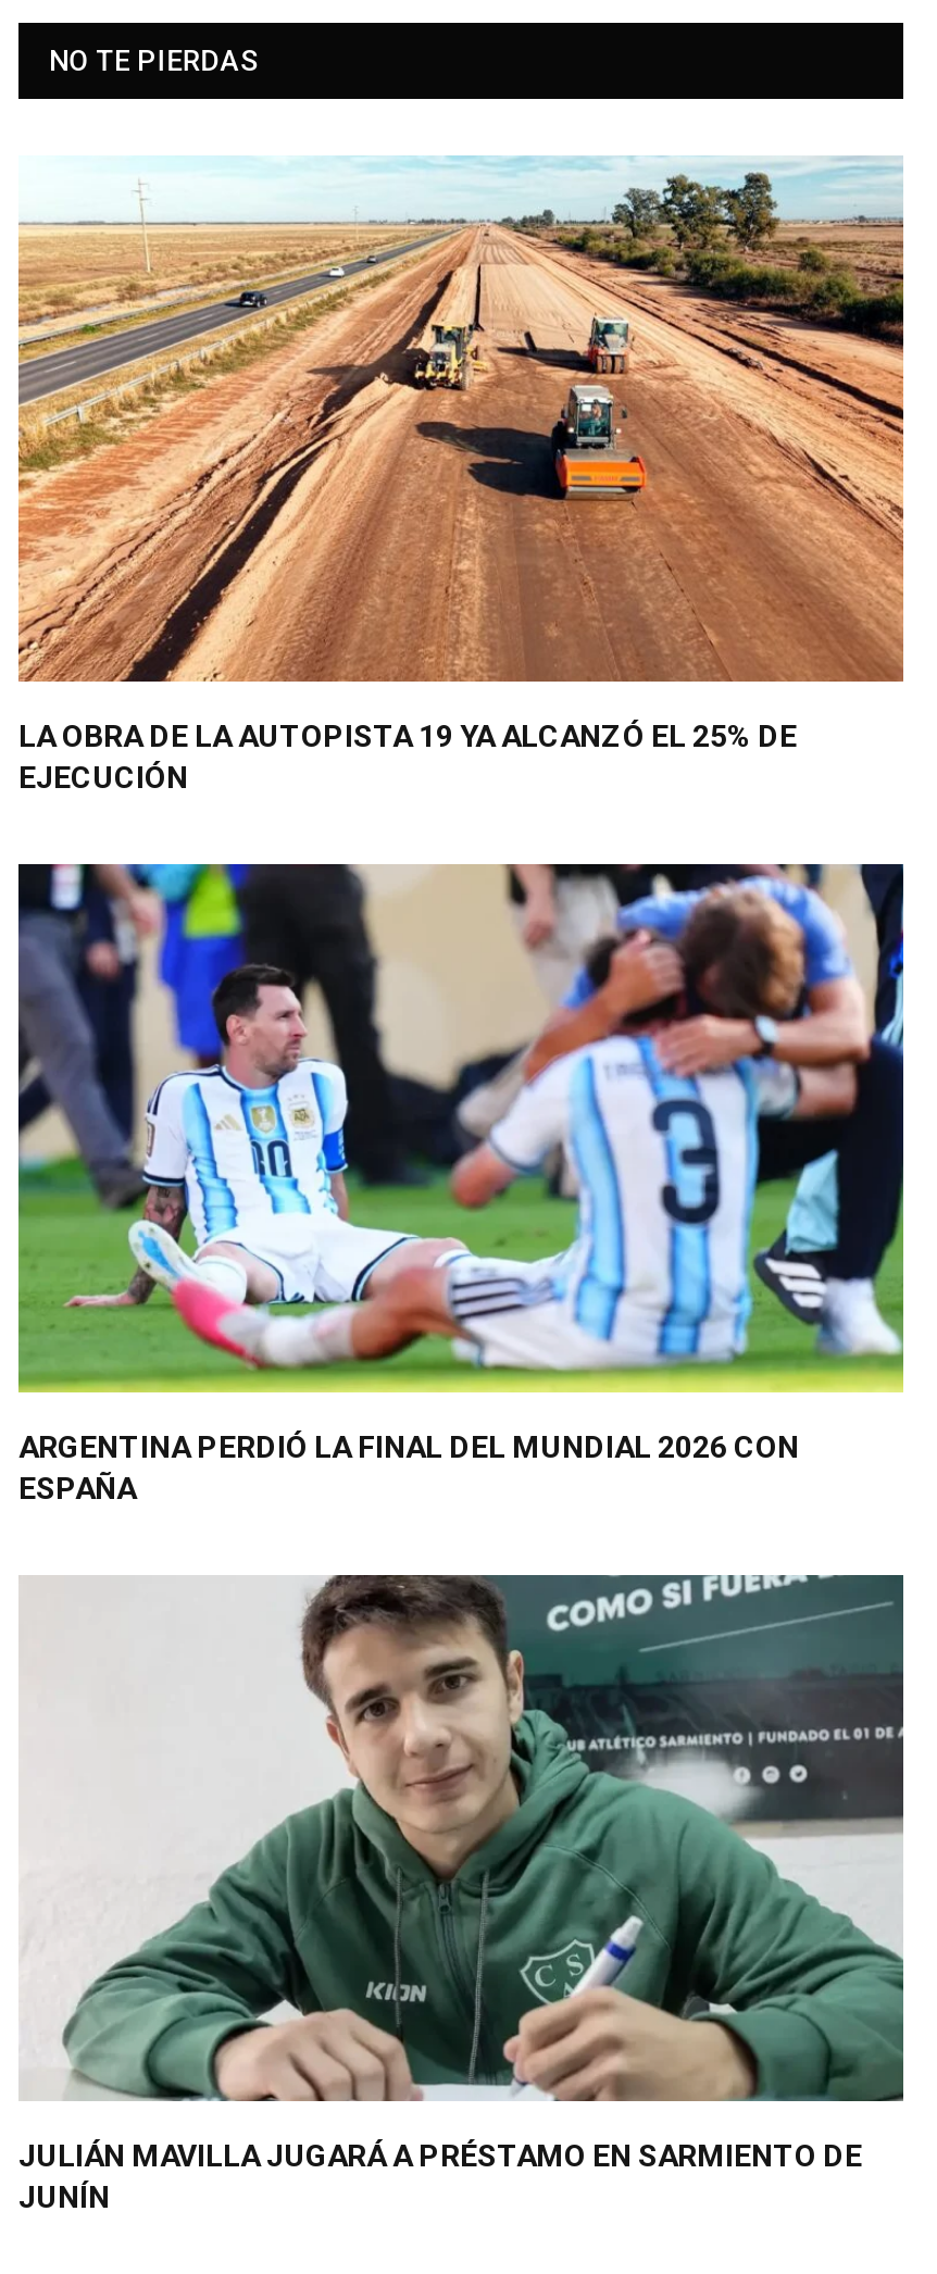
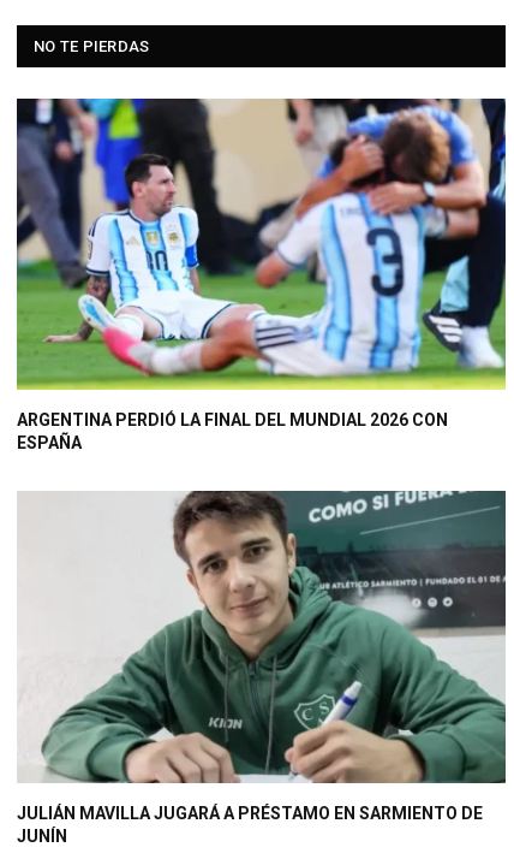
[16,155,905,795] [image] | LA OBRA DE LA AUTOPISTA 19 YA ALCANZÓ EL 25% DE | EJECUCIÓN -> none

